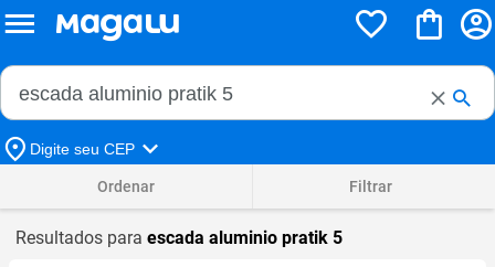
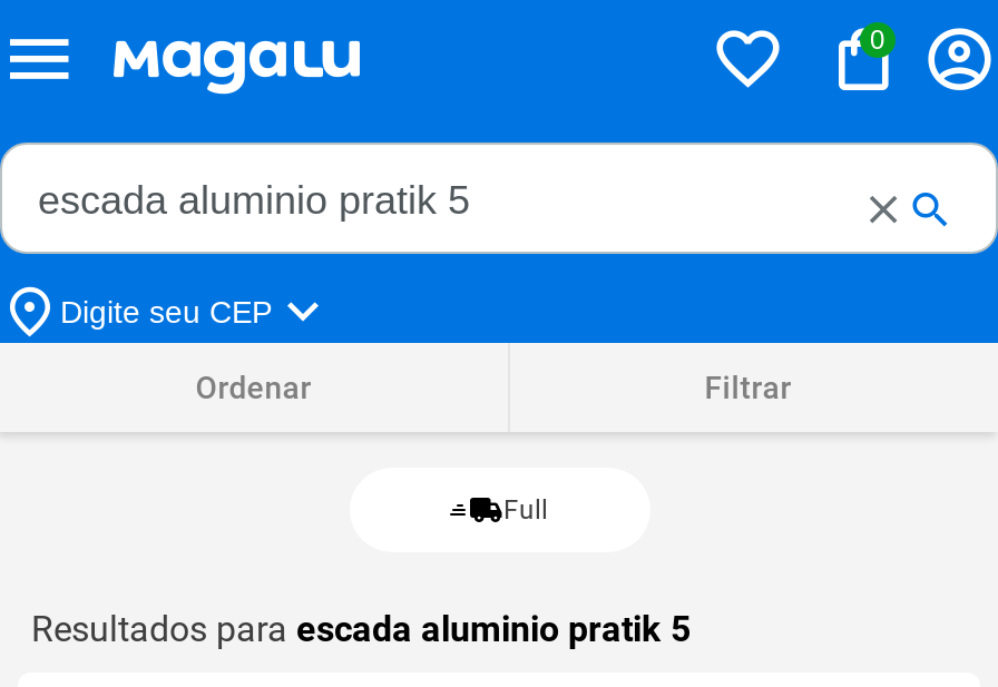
none -> [870,24,886,56] 0
none -> [503,494,548,526] Full

